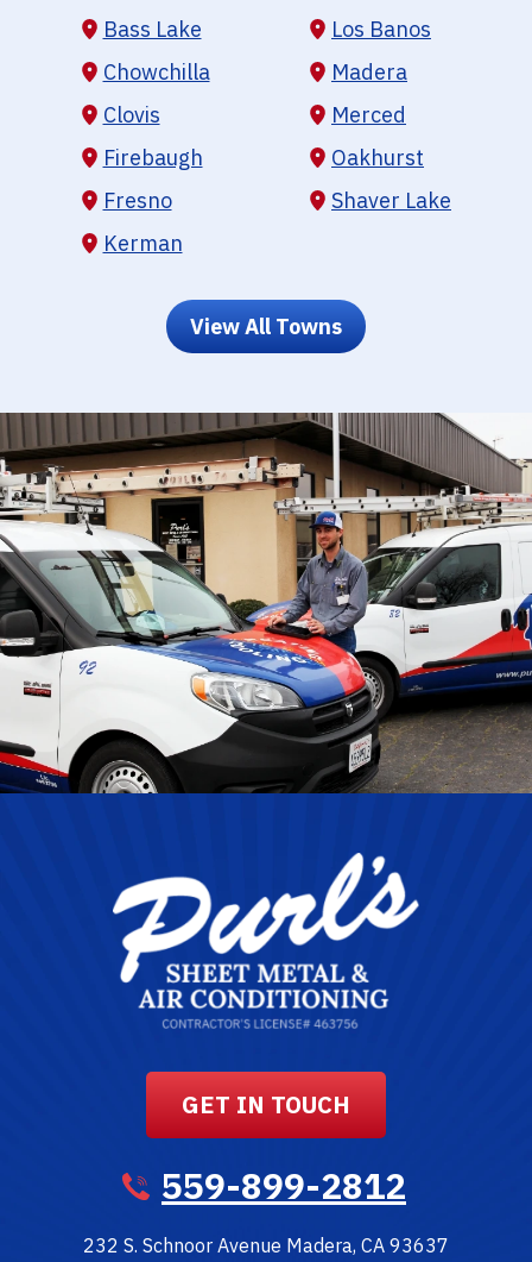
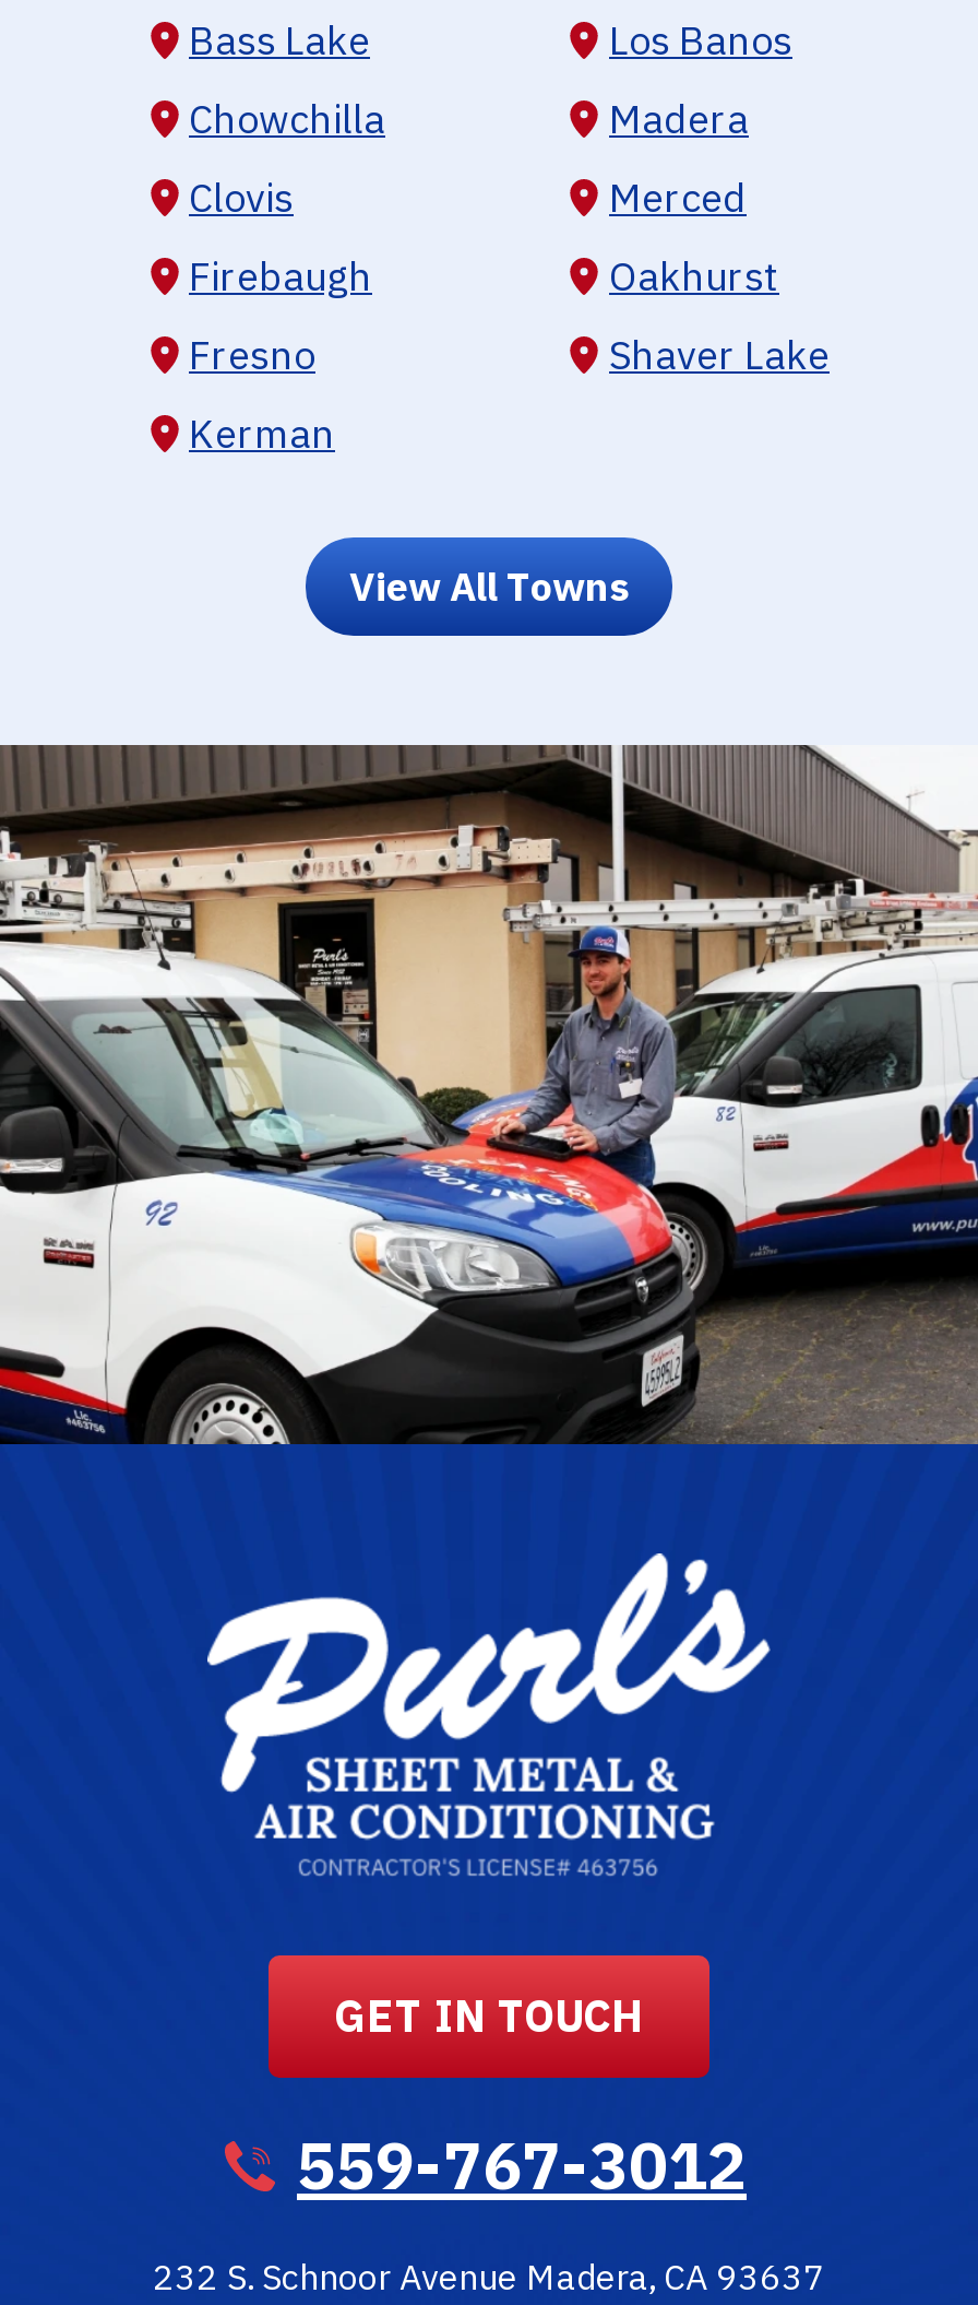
[161,1162,406,1208] 559-899-2812 -> [297,2121,747,2206] 559-767-3012

